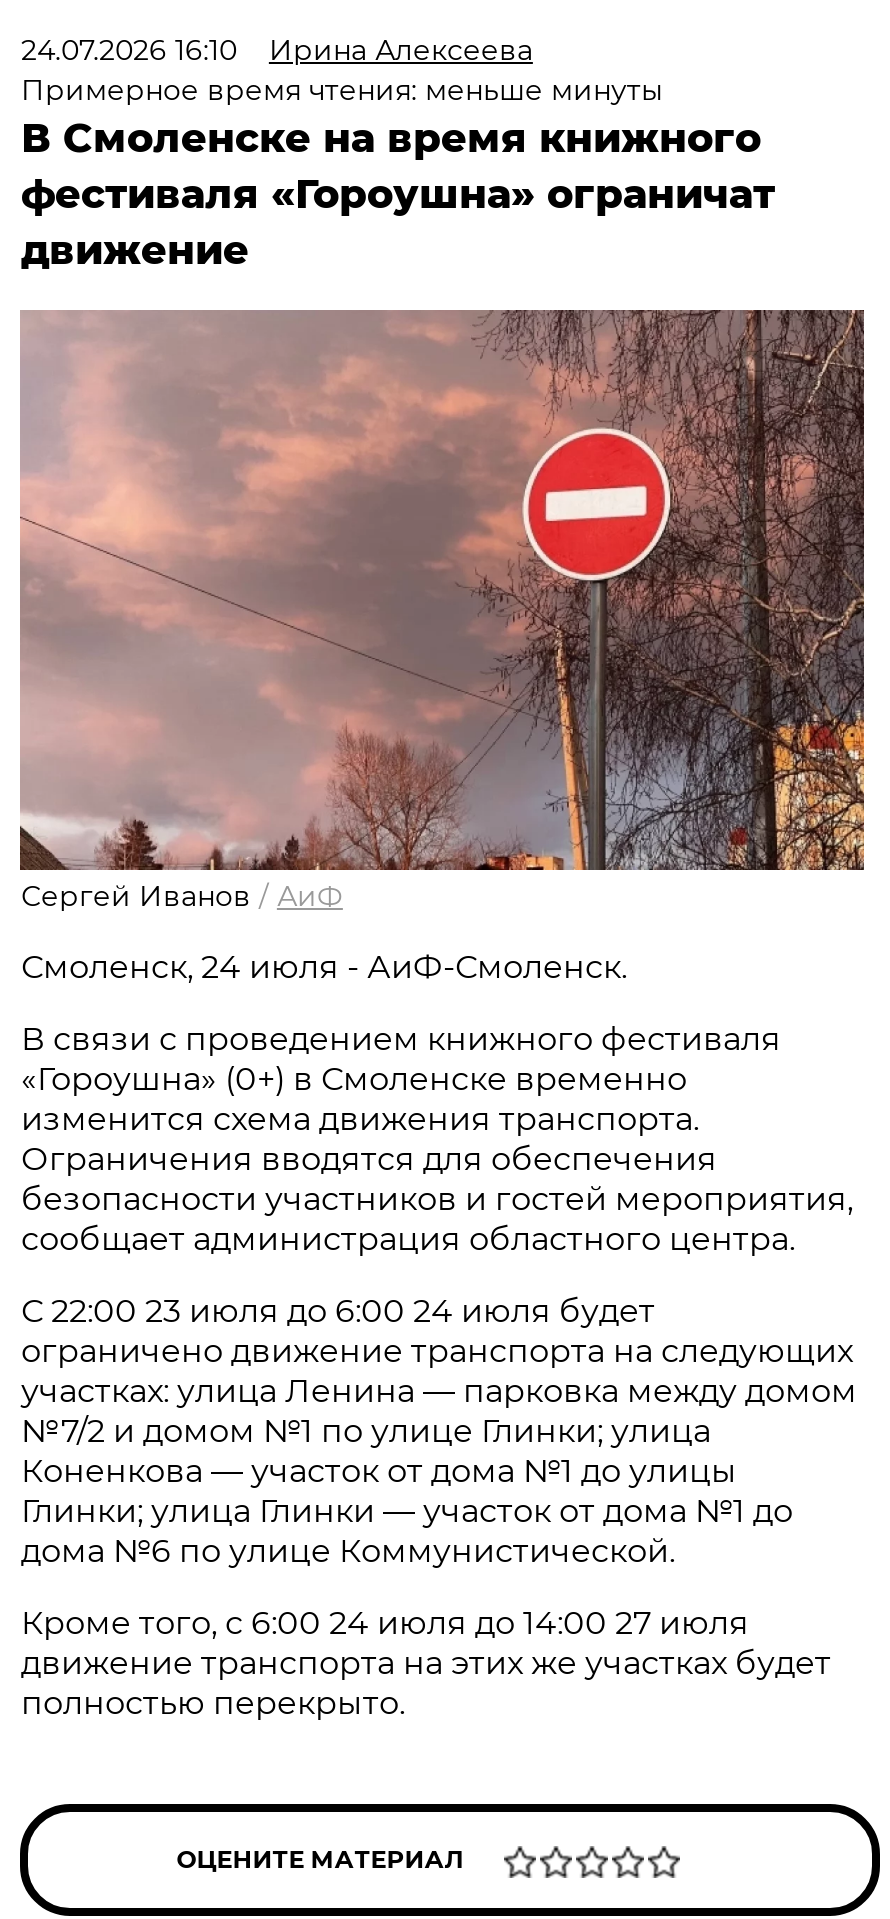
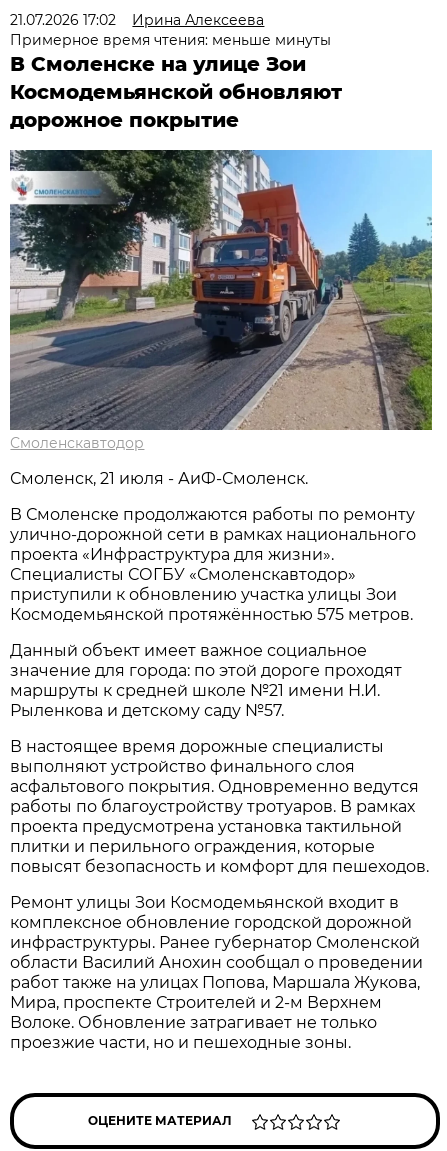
[21,32,533,68] 24.07.2026 16:10 Ирина Алексеева -> [10,11,264,29] 21.07.2026 17:02 Ирина Алексеева
[21,114,775,274] В Смоленске на время книжного | фестиваля «Гороушна» ограничат | движение -> [10,52,342,132] В Смоленске на улице Зои | Космодемьянской обновляют | дорожное покрытие
[20,308,866,1722] [image] | Сергей Иванов / АиФ | Смоленск, 24 июля - АиФ-Смоленск. | В связи с проведением книжного фестиваля | «Гороушна» (0+) в Смоленске временно | изменится схема движения транспорта. | Ограничения вводятся для обеспечения | безопасности участников и гостей мероприятия, | сообщает администрация областного центра. | С 22:00 23 июля до 6:00 24 июля будет | ограничено движение транспорта на следующих | участках: улица Ленина — парковка между домом | №7/2 и домом №1 по улице Глинки; улица | Коненкова — участок от дома №1 до улицы | Глинки; улица Глинки — участок от дома №1 до | дома №6 по улице Коммунистической. | Кроме того, с 6:00 24 июля до 14:00 27 июля | движение транспорта на этих же участках будет | полностью перекрыто. -> [10,149,433,1052] [image] | Смоленскавтодор | Смоленск, 21 июля - АиФ-Смоленск. | В Смоленске продолжаются работы по ремонту | улично-дорожной сети в рамках национального | проекта «Инфраструктура для жизни». | Специалисты СОГБУ «Смоленскавтодор» | приступили к обновлению участка улицы Зои | Космодемьянской протяжённостью 575 метров. | Данный объект имеет важное социальное | значение для города: по этой дороге проходят | маршруты к средней школе №21 имени Н.И. | Рыленкова и детскому саду №57. | В настоящее время дорожные специалисты | выполняют устройство финального слоя | асфальтового покрытия. Одновременно ведутся | работы по благоустройству тротуаров. В рамках | проекта предусмотрена установка тактильной | плитки и перильного ограждения, которые | повысят безопасность и комфорт для пешеходов. | Ремонт улицы Зои Космодемьянской входит в | комплексное обновление городской дорожной | инфраструктуры. Ранее губернатор Смоленской | области Василий Анохин сообщал о проведении | работ также на улицах Попова, Маршала Жукова, | Мира, проспекте Строителей и 2-м Верхнем | Волоке. Обновление затрагивает не только | проезжие части, но и пешеходные зоны.

